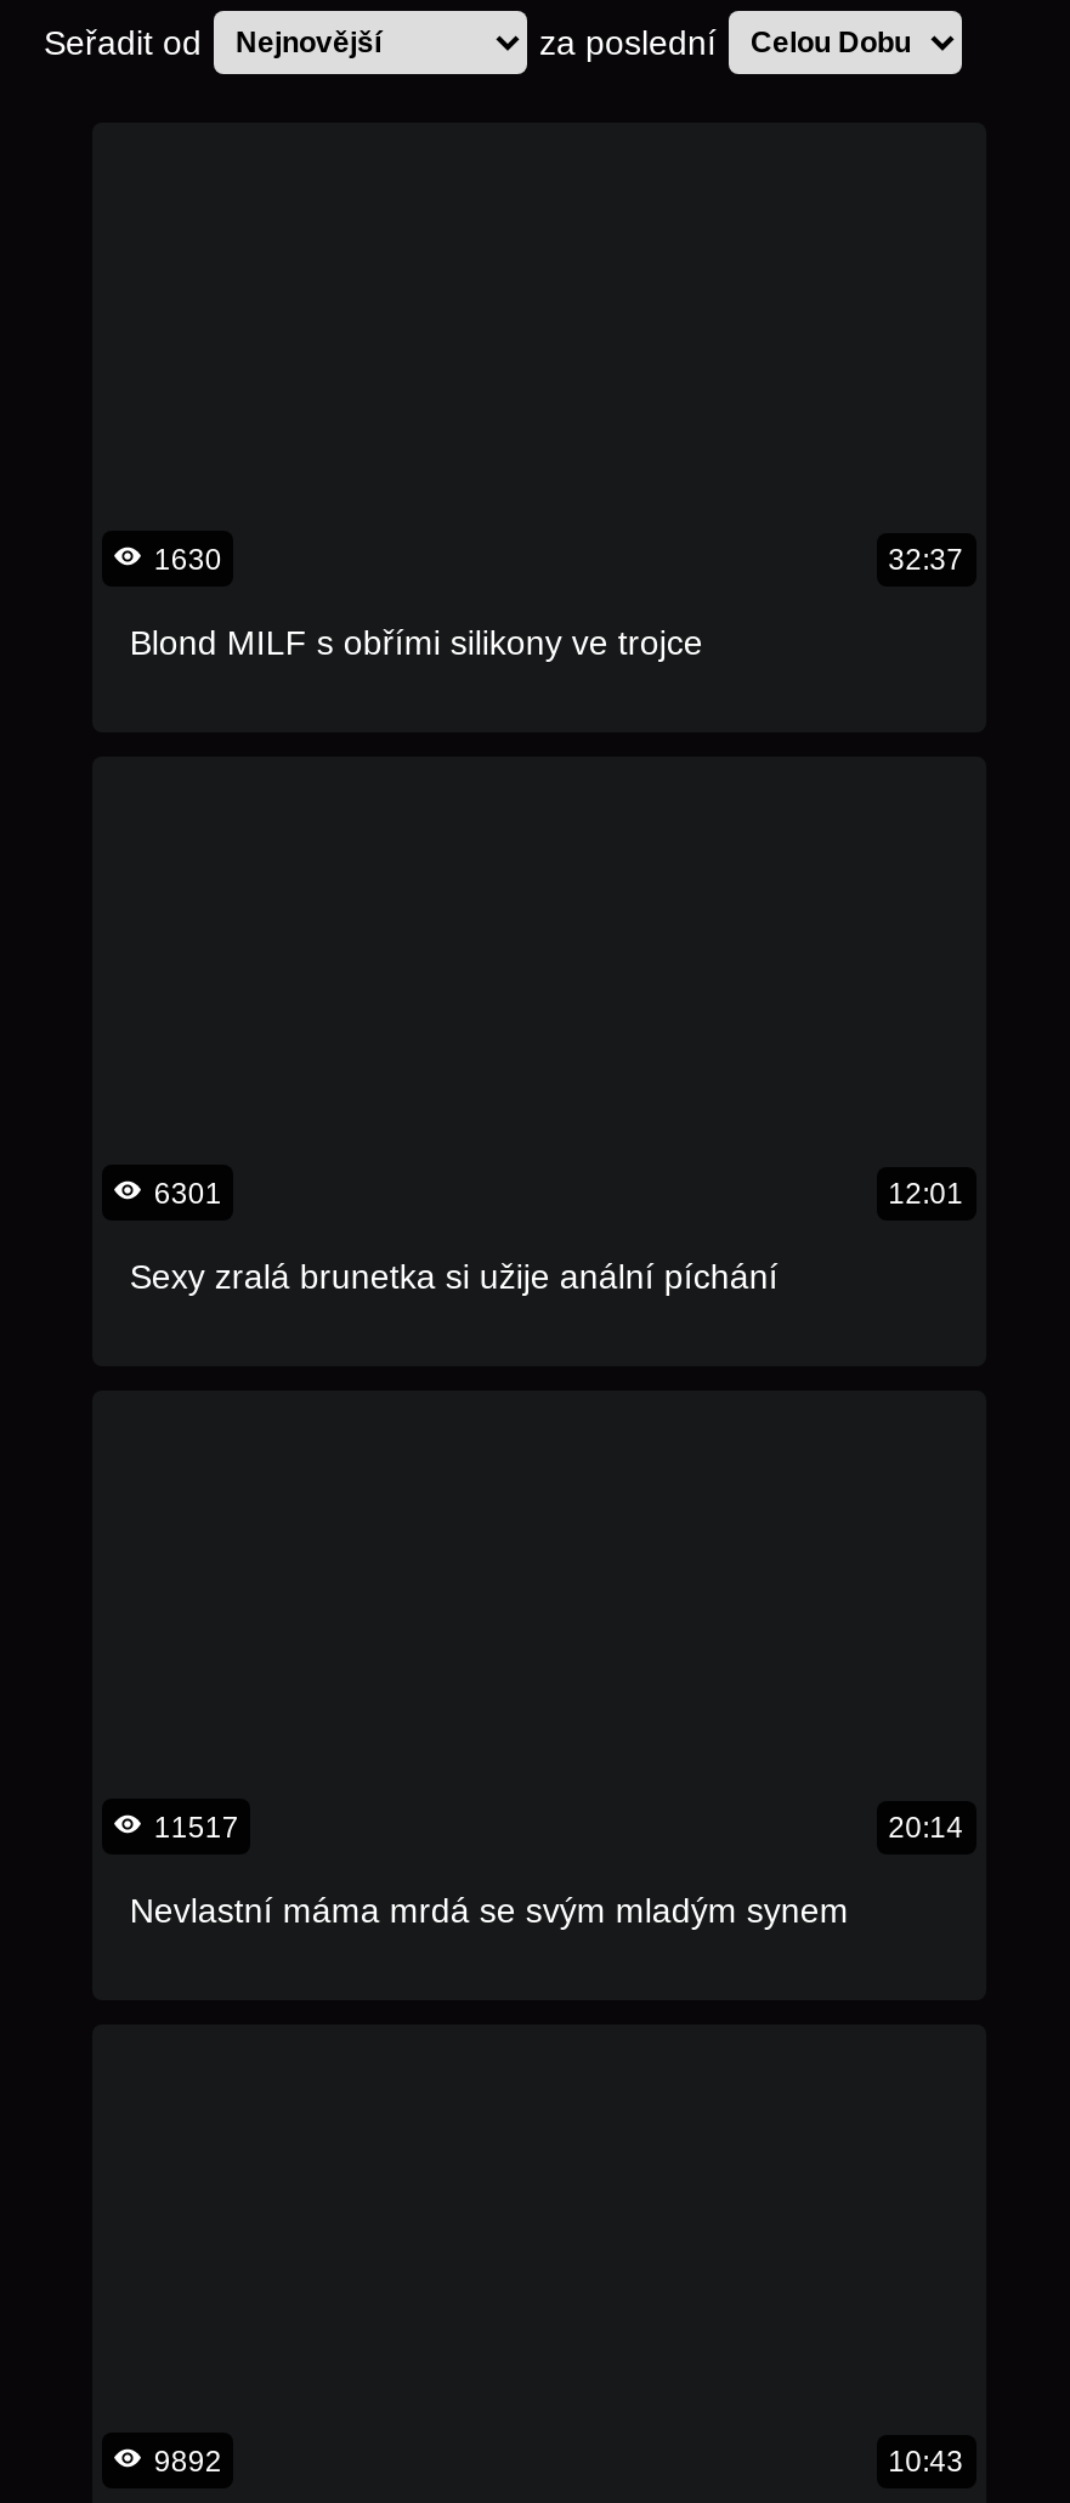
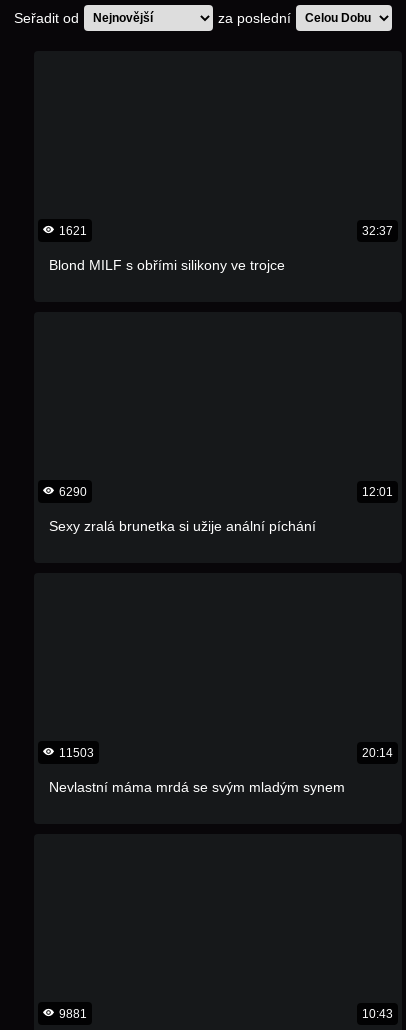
[154,543,222,577] 1630 -> [59,224,87,238] 1621
[154,1177,222,1211] 6301 -> [59,485,87,499] 6290
[154,1811,239,1845] 11517 -> [59,746,94,760] 11503
[154,2445,222,2479] 9892 -> [59,1007,87,1021] 9881

